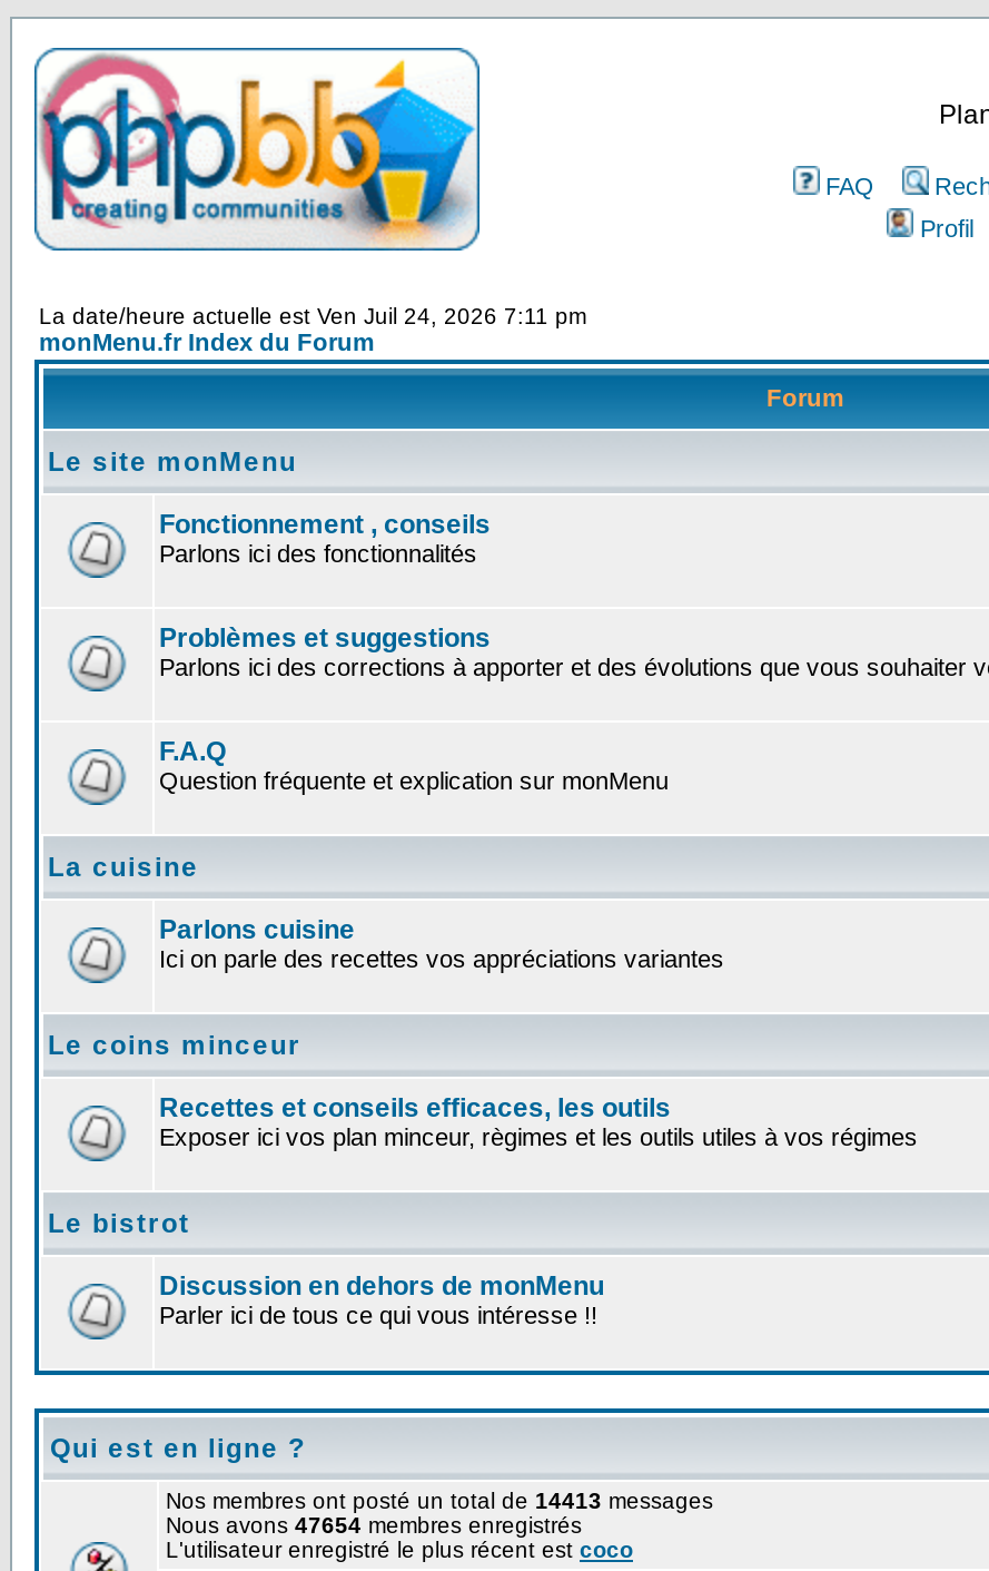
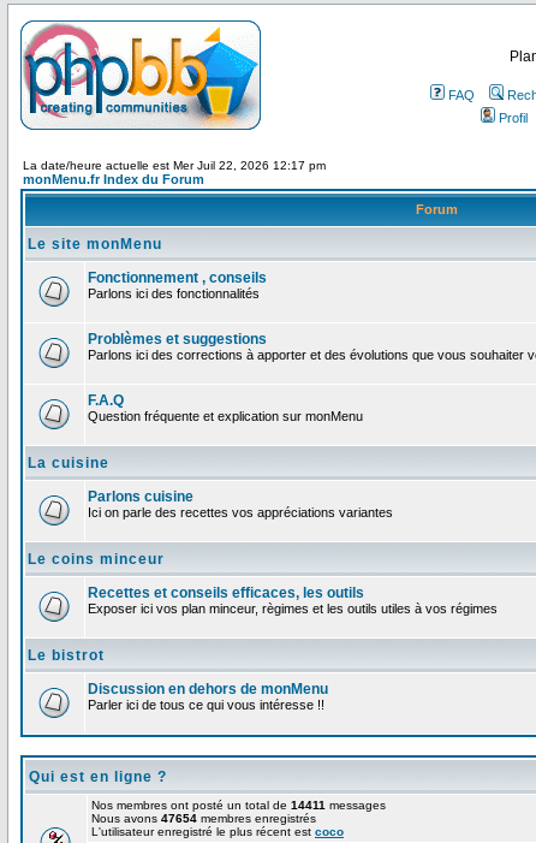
[39,304,586,328] La date/heure actuelle est Ven Juil 24, 2026 7:11 pm -> [23,159,326,172] La date/heure actuelle est Mer Juil 22, 2026 12:17 pm
[166,1489,713,1513] Nos membres ont posté un total de 14413 messages -> [91,799,386,812] Nos membres ont posté un total de 14411 messages

